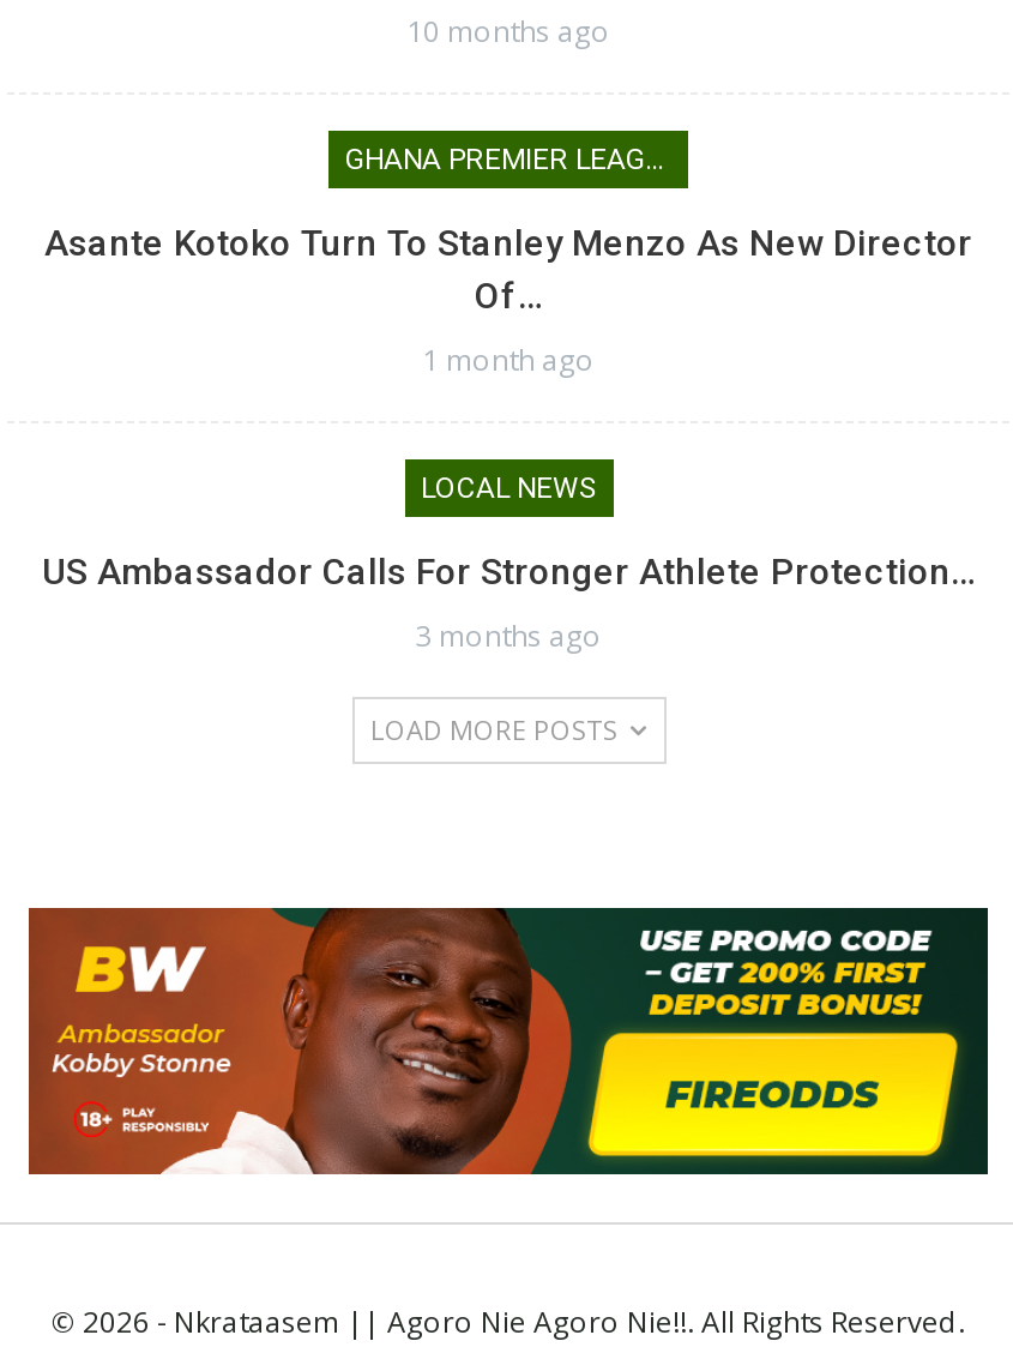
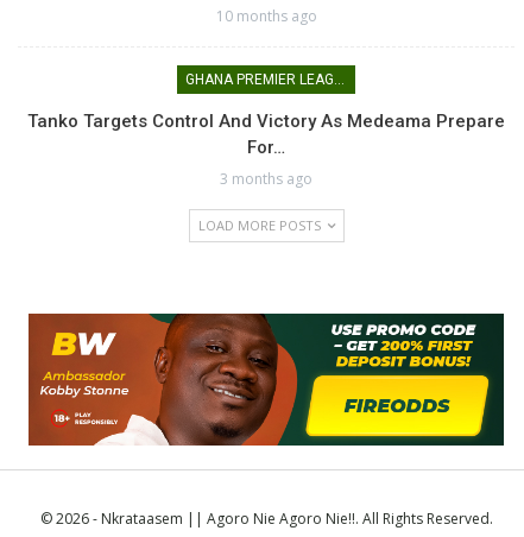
[42,221,975,593] Asante Kotoko Turn To Stanley Menzo As New Director | Of… | 1 month ago | LOCAL NEWS | US Ambassador Calls For Stronger Athlete Protection… -> [27,111,505,158] Tanko Targets Control And Victory As Medeama Prepare | For…

